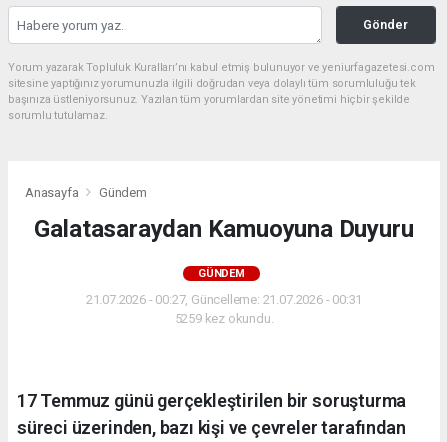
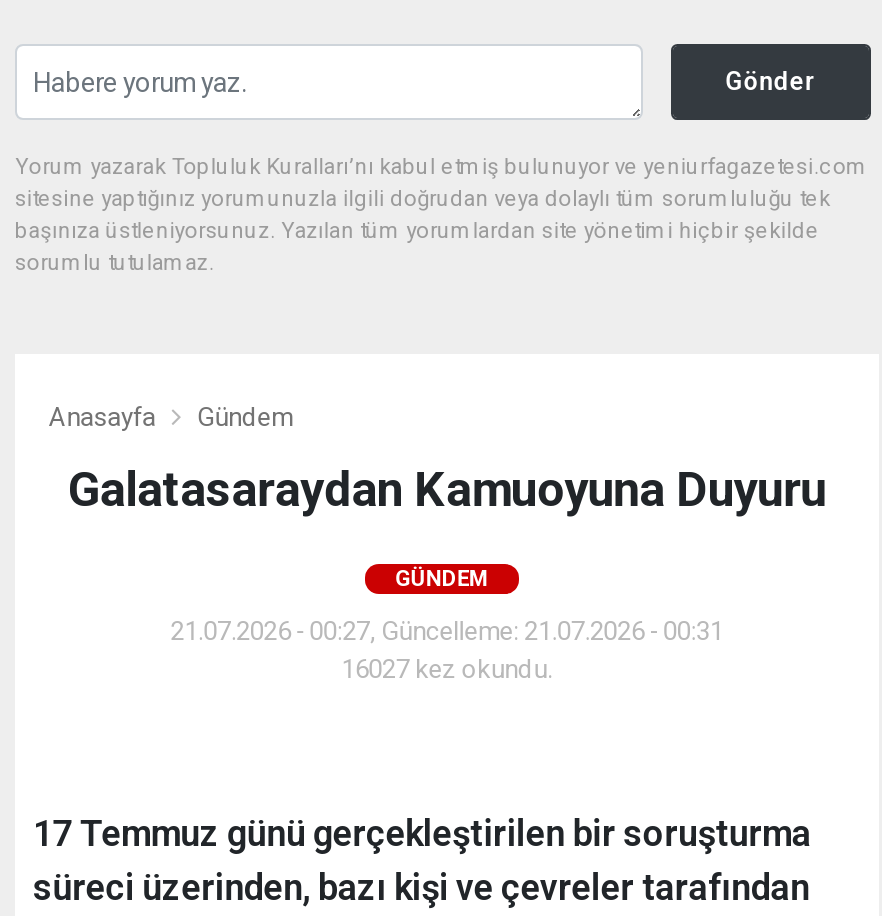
[174,310,273,325] 5259 kez okundu. -> [341,653,553,683] 16027 kez okundu.

